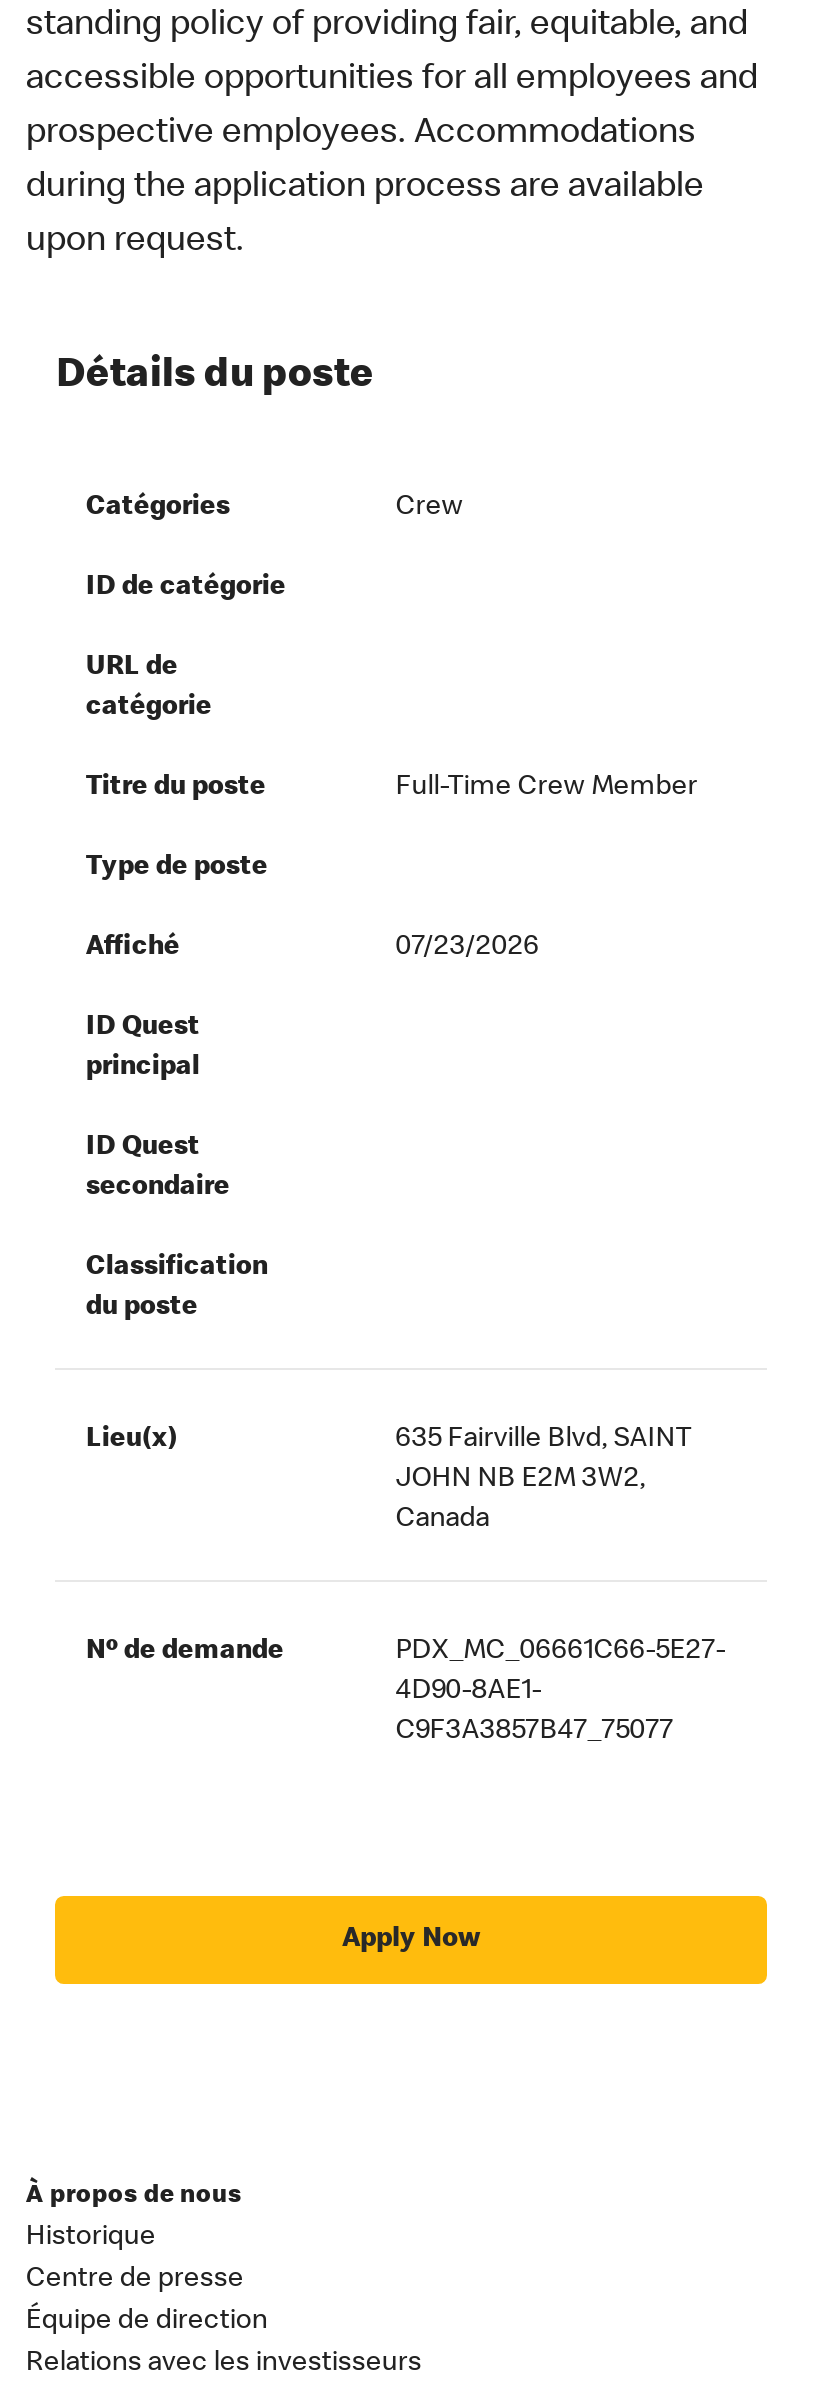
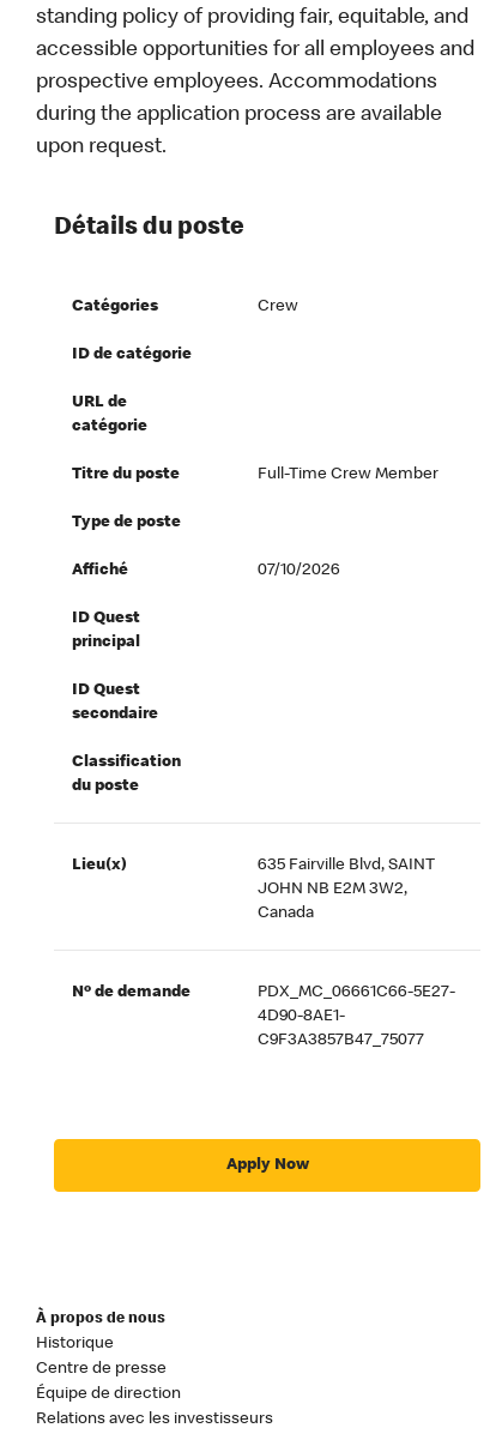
[395,934,539,962] 07/23/2026 -> [258,562,340,579] 07/10/2026

